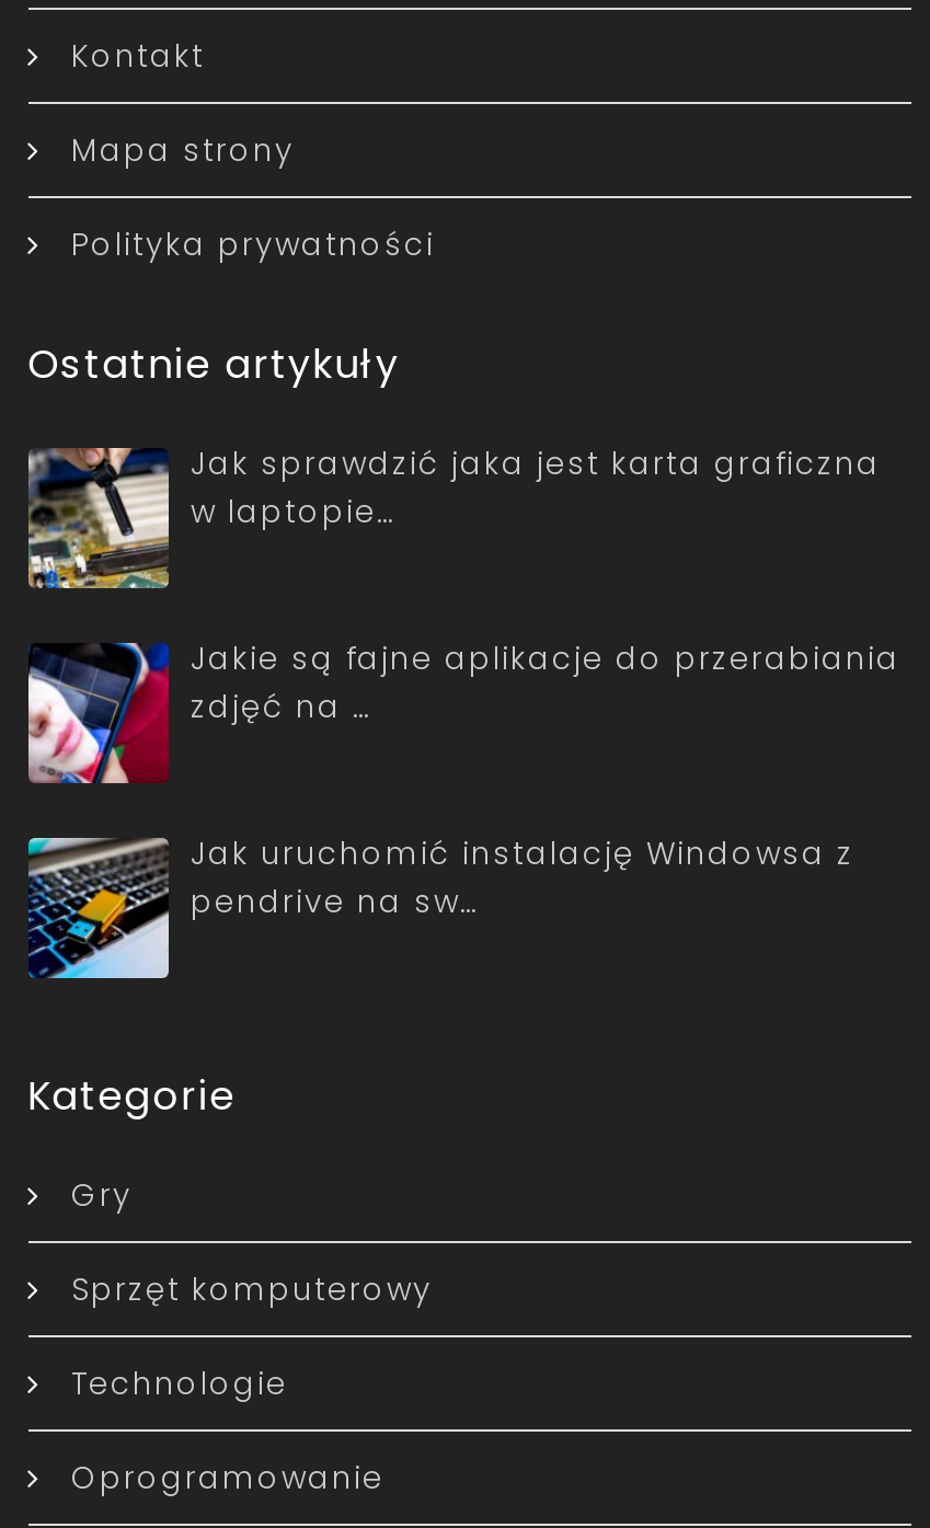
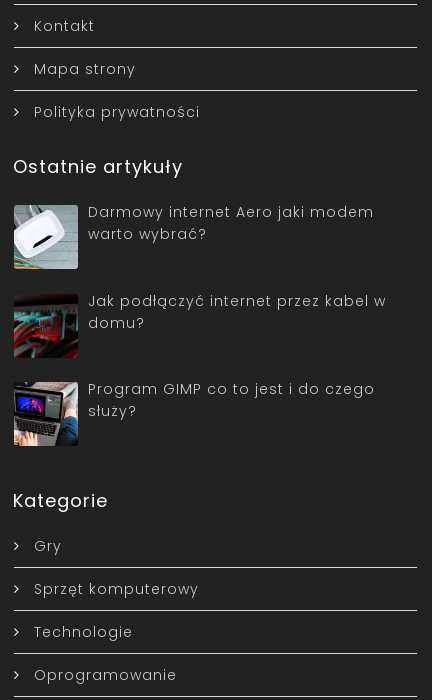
[26,442,881,589] [image] | Jak sprawdzić jaka jest karta graficzna | w laptopie… -> [13,202,374,270] [image] | Darmowy internet Aero jaki modem | warto wybrać?
[26,636,900,786] [image] | Jakie są fajne aplikacje do przerabiania | zdjęć na … -> [13,290,386,358] [image] | Jak podłączyć internet przez kabel w | domu?
[26,831,854,981] [image] | Jak uruchomić instalację Windowsa z | pendrive na sw… -> [13,379,375,447] [image] | Program GIMP co to jest i do czego | służy?

